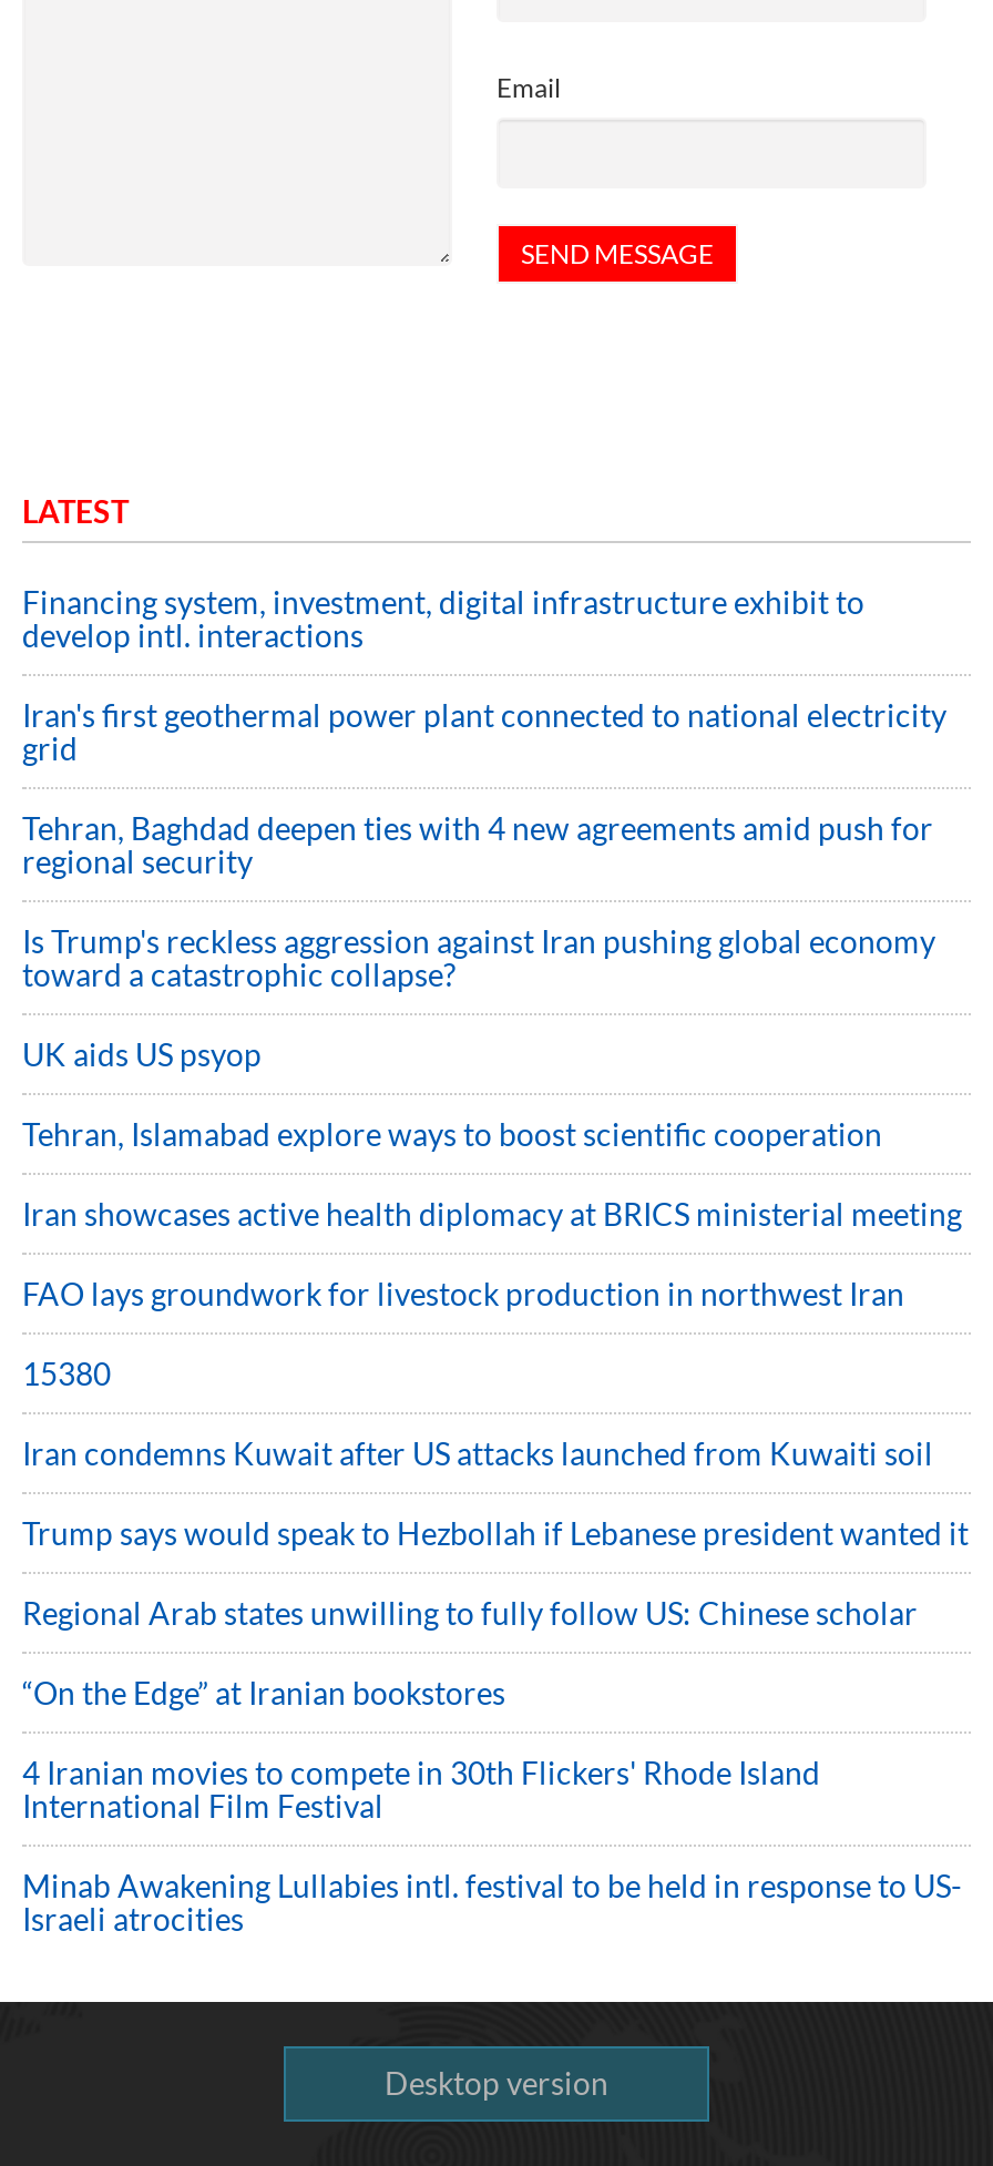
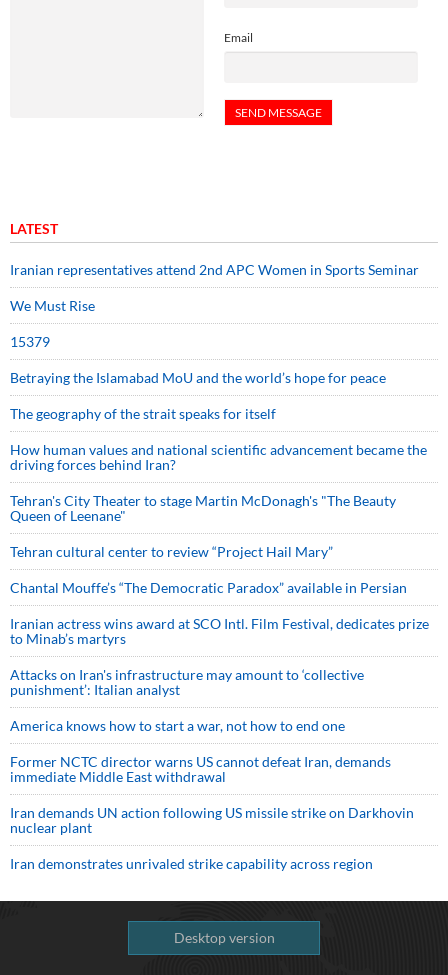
[22,582,864,653] Financing system, investment, digital infrastructure exhibit to | develop intl. interactions -> [10,261,419,278] Iranian representatives attend 2nd APC Women in Sports Seminar
[22,695,946,766] Iran's first geothermal power plant connected to national electricity | grid -> [10,297,95,314] We Must Rise
[22,809,933,879] Tehran, Baghdad deepen ties with 4 new agreements amid push for | regional security -> [10,333,50,350] 15379
[22,922,935,993] Is Trump's reckless aggression against Iran pushing global economy | toward a catastrophic collapse? -> [10,369,386,386] Betraying the Islamabad MoU and the world’s hope for peace
[22,1035,262,1072] UK aids US psyop -> [10,405,276,422] The geography of the strait speaks for itself
[22,1114,882,1152] Tehran, Islamabad explore ways to boost scientific cooperation -> [10,441,427,473] How human values and national scientific advancement became the | driving forces behind Iran?
[22,1194,962,1232] Iran showcases active health diplomacy at BRICS ministerial meeting -> [10,492,396,524] Tehran's City Theater to stage Martin McDonagh's "The Beauty | Queen of Leenane"
[22,1274,904,1312] FAO lays groundwork for livestock production in northwest Iran -> [10,543,333,560] Tehran cultural center to review “Project Hail Mary”
[22,1354,111,1392] 15380 -> [10,579,407,596] Chantal Mouffe’s “The Democratic Paradox” available in Persian
[22,1434,933,1471] Iran condemns Kuwait after US attacks launched from Kuwaiti soil -> [10,615,429,647] Iranian actress wins award at SCO Intl. Film Festival, dedicates prize | to Minab’s martyrs
[22,1514,969,1551] Trump says would speak to Hezbollah if Lebanese president wanted it -> [10,666,364,698] Attacks on Iran's infrastructure may amount to ‘collective | punishment’: Italian analyst
[22,1593,918,1631] Regional Arab states unwilling to fully follow US: Chinese scholar -> [10,717,345,734] America knows how to start a war, not how to end one
[22,1673,505,1711] “On the Edge” at Iranian bookstores -> [10,753,391,785] Former NCTC director warns US cannot defeat Iran, demands | immediate Middle East withdrawal
[22,1753,820,1824] 4 Iranian movies to compete in 30th Flickers' Rhode Island | International Film Festival -> [10,804,414,836] Iran demands UN action following US missile strike on Darkhovin | nuclear plant
[22,1866,962,1937] Minab Awakening Lullabies intl. festival to be held in response to US- | Israeli atrocities -> [10,855,373,872] Iran demonstrates unrivaled strike capability across region

